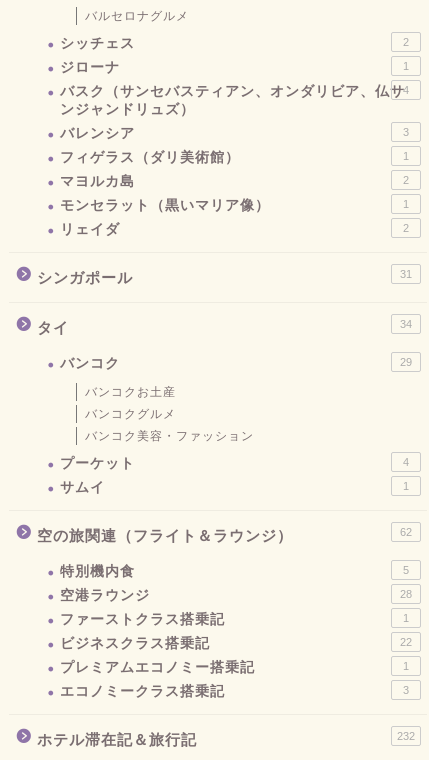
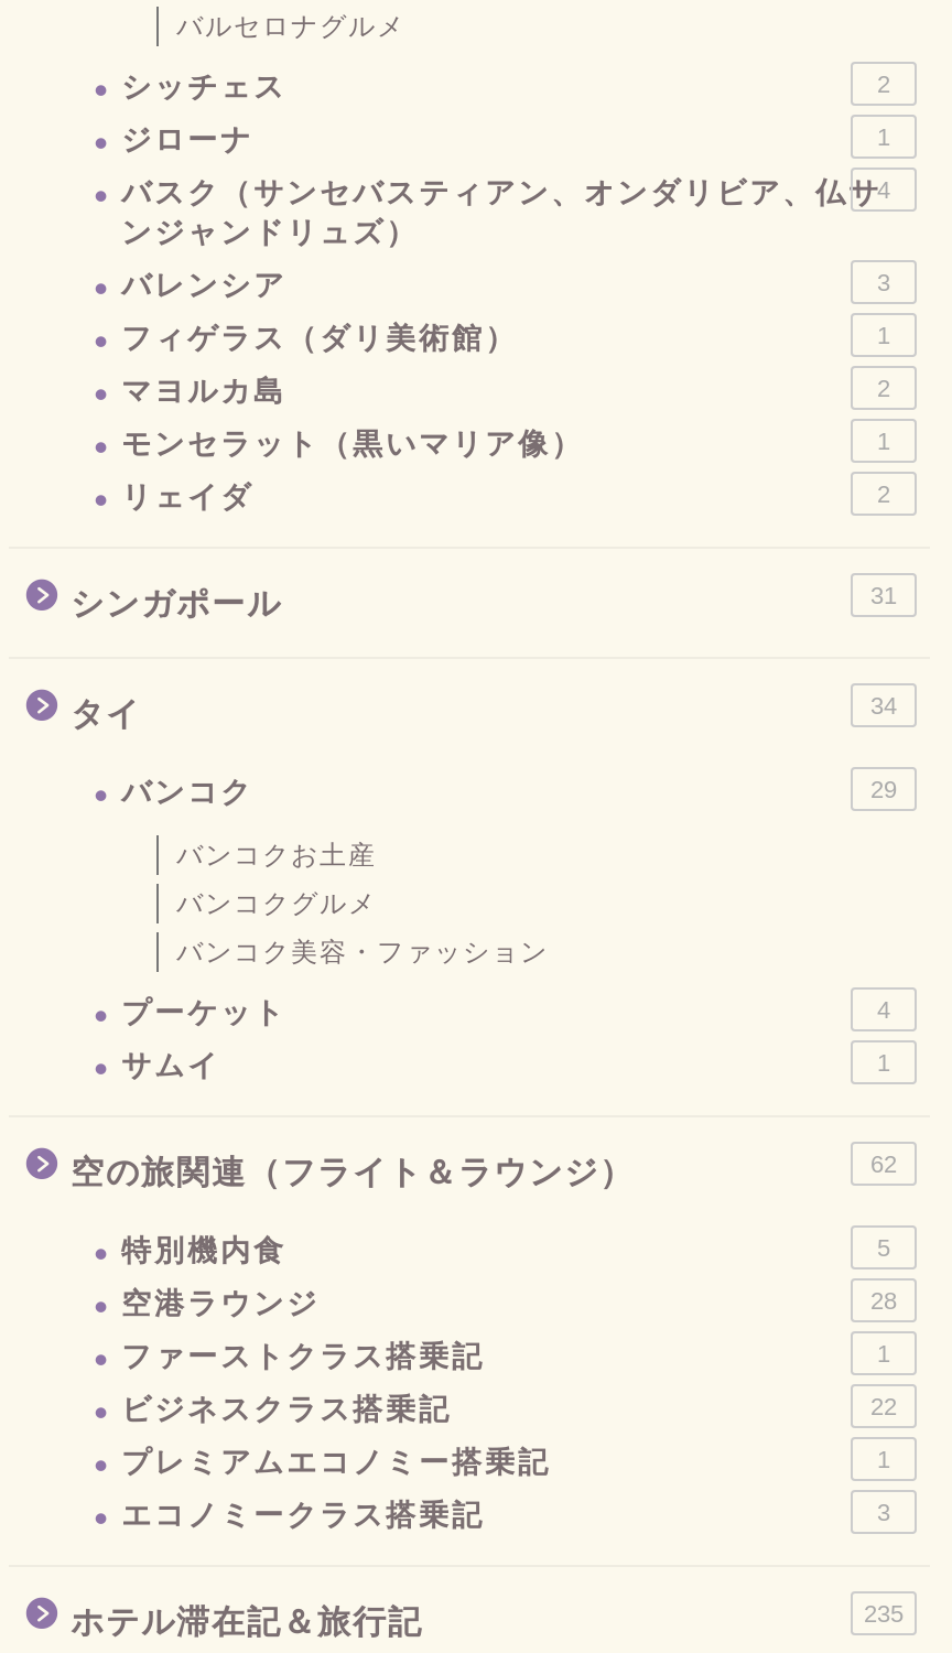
[397,730,415,742] 232 -> [864,1600,904,1626] 235

